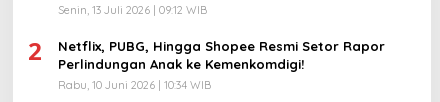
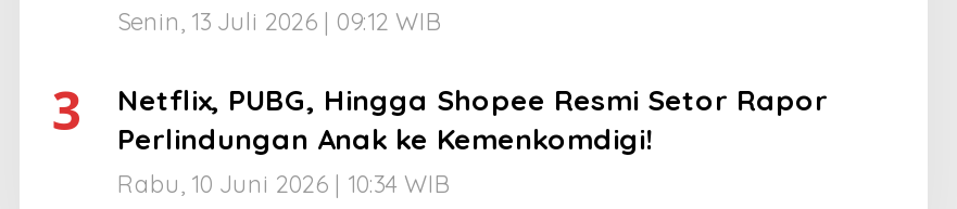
[28,34,385,72] 2 Netflix, PUBG, Hingga Shopee Resmi Setor Rapor Perlindungan Anak ke Kemenkomdigi! -> [52,74,828,156] 3 Netflix, PUBG, Hingga Shopee Resmi Setor Rapor Perlindungan Anak ke Kemenkomdigi!

